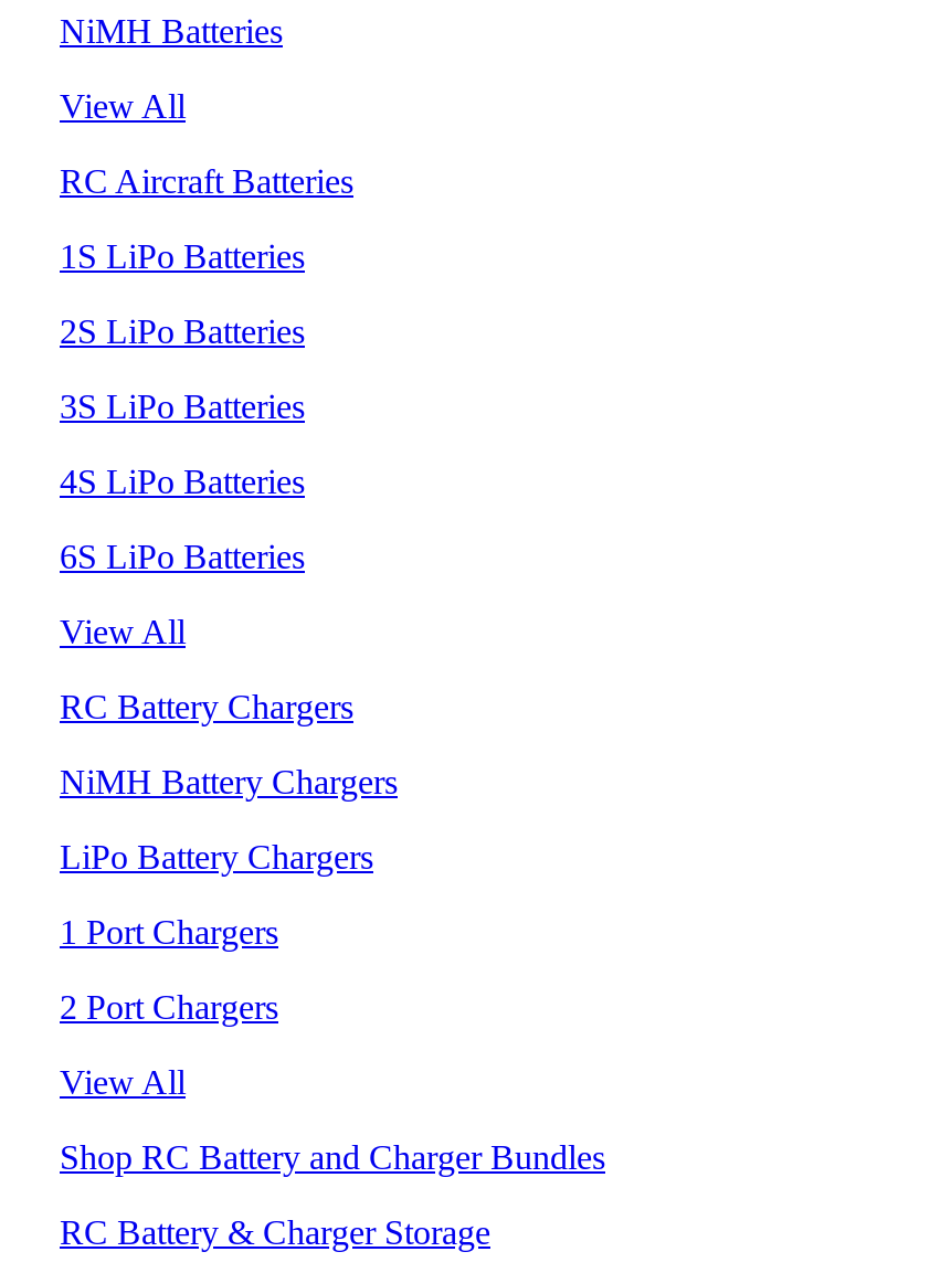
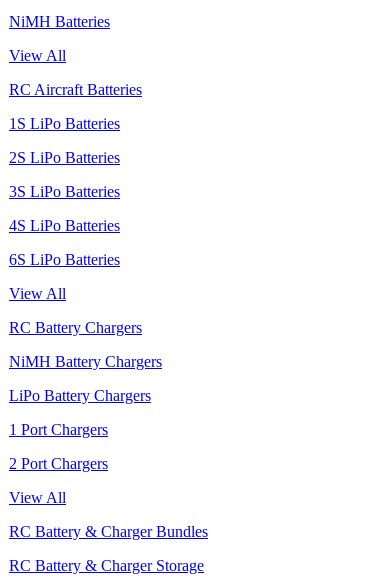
[60,1138,605,1175] Shop RC Battery and Charger Bundles -> [9,523,208,540] RC Battery & Charger Bundles

